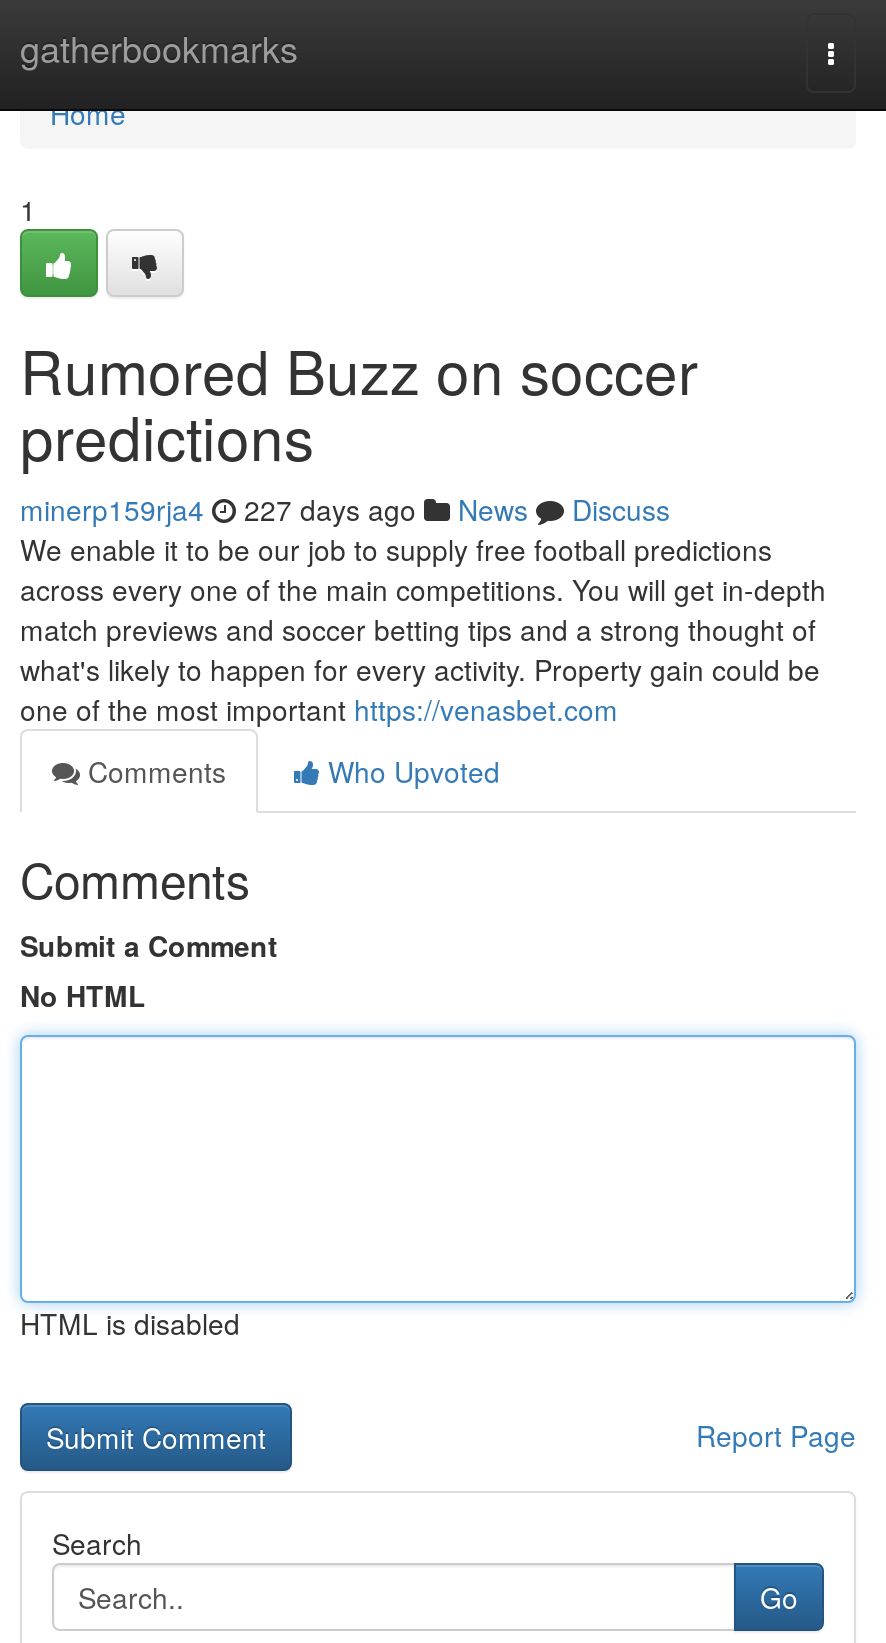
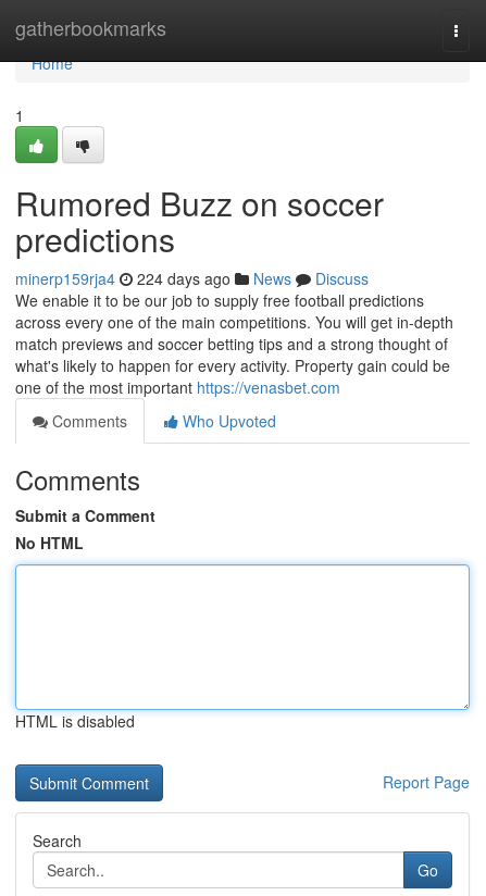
[20,489,670,529] minerp159rja4 227 days ago News Discuss -> [15,267,369,289] minerp159rja4 224 days ago News Discuss

